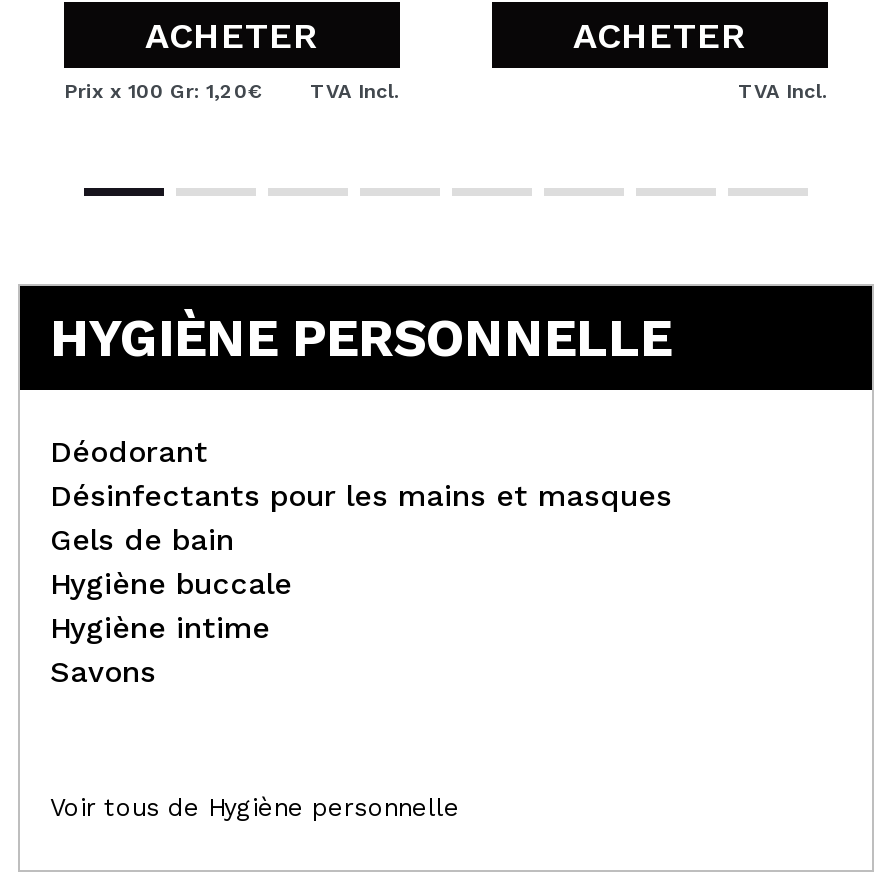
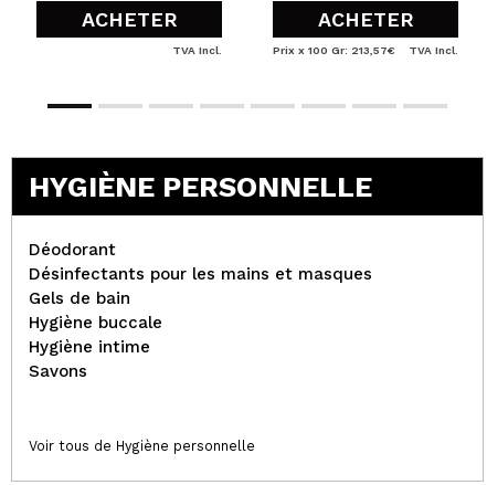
[64,80,262,102] Prix x 100 Gr: 1,20€ -> none
none -> [273,44,395,56] Prix x 100 Gr: 213,57€

